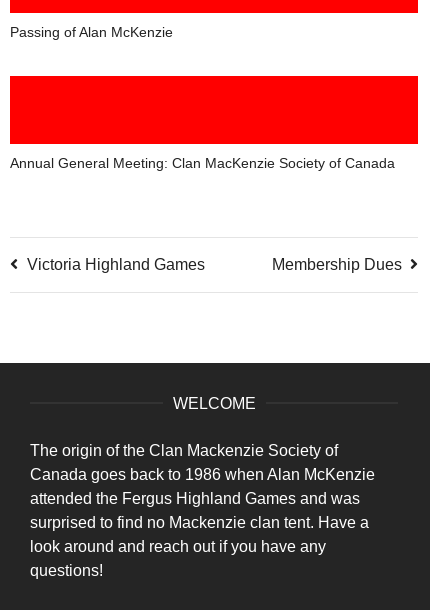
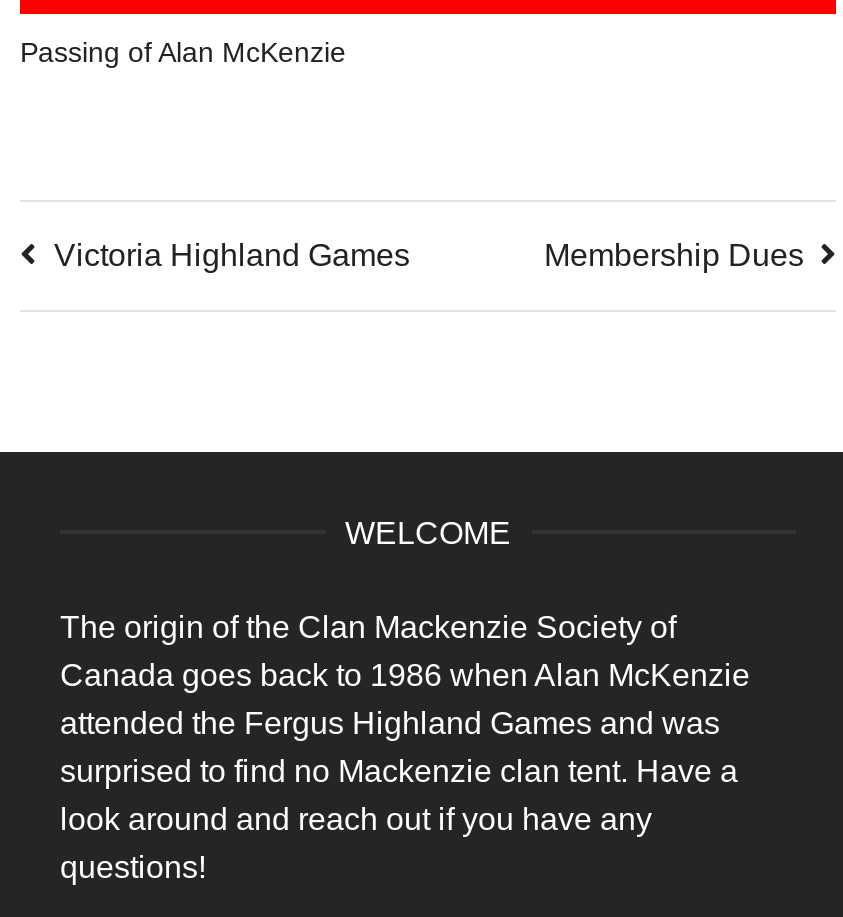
[10,155,395,171] Annual General Meeting: Clan MacKenzie Society of Canada -> none

